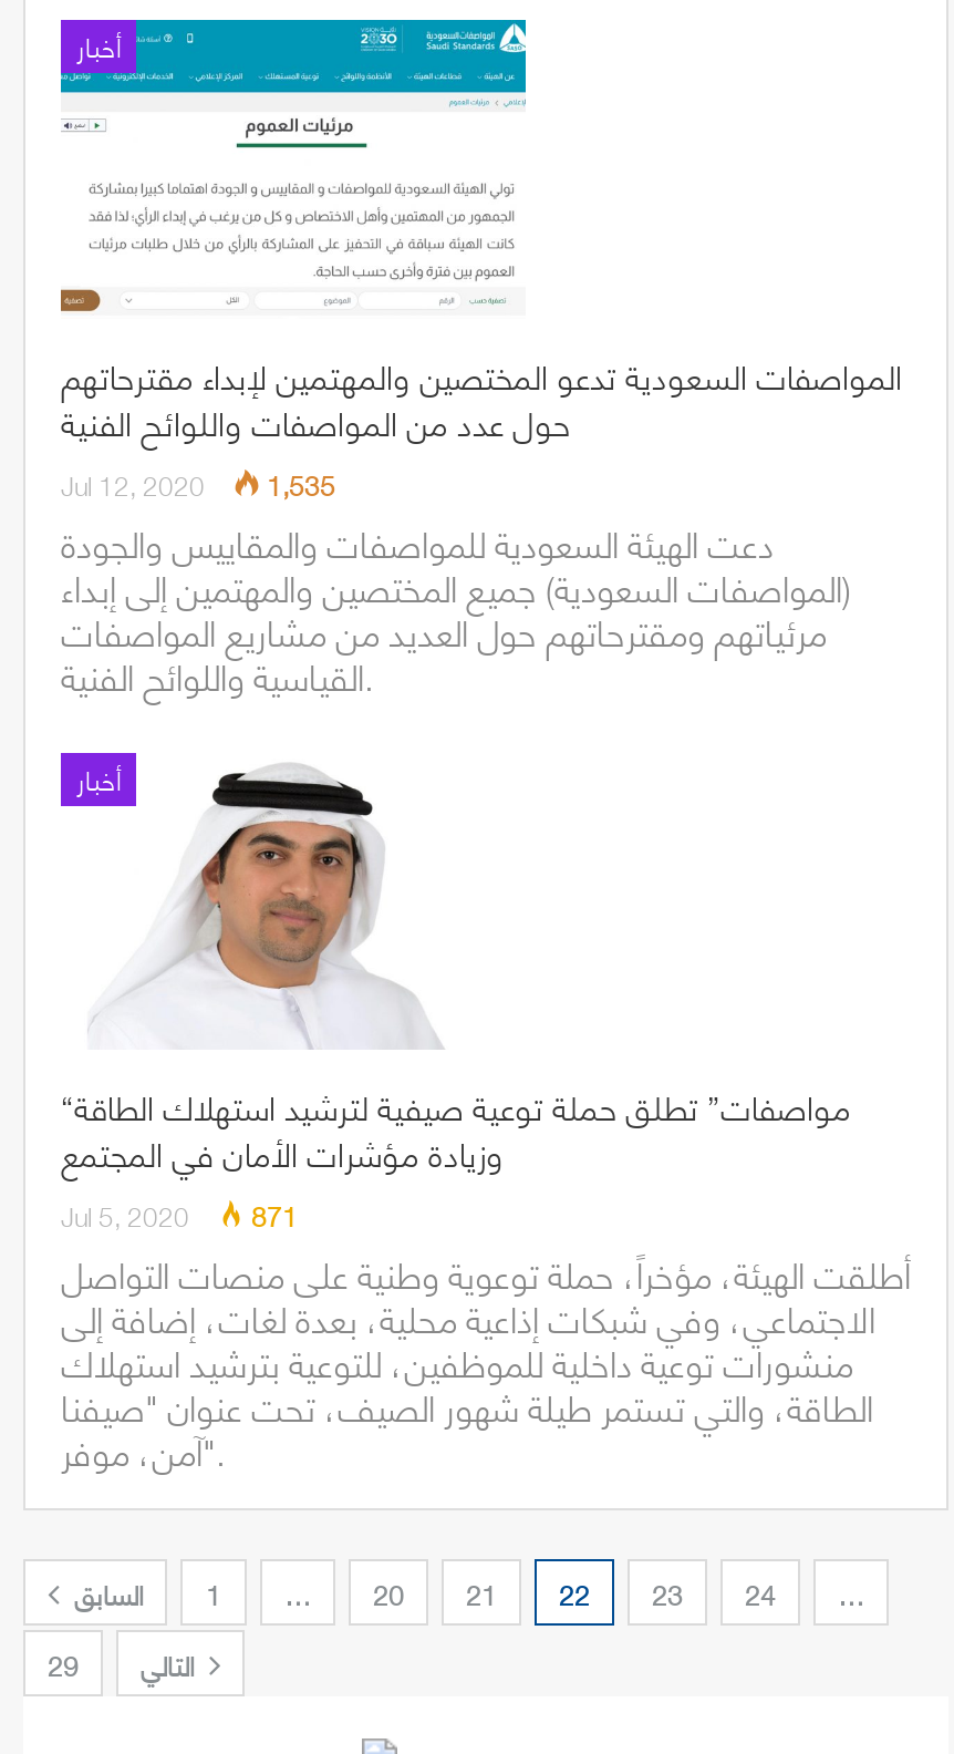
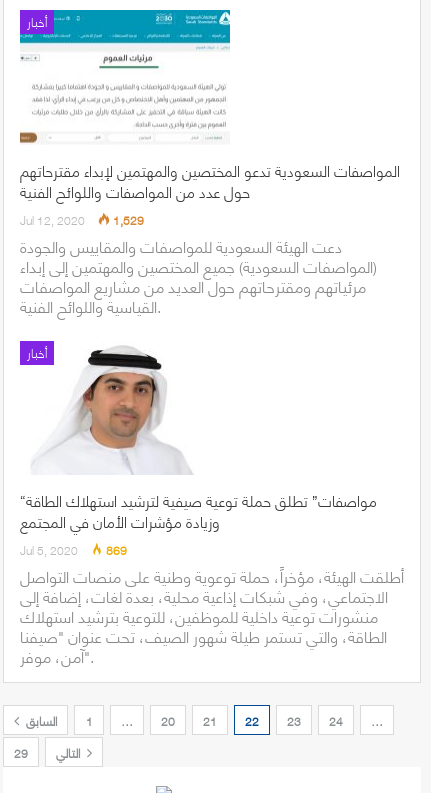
[61,458,335,509] Jul 12, 2020 1,535 -> [20,208,144,231] Jul 12, 2020 1,529
[61,1190,298,1241] Jul 5, 2020 871 -> [20,538,127,561] Jul 5, 2020 869

